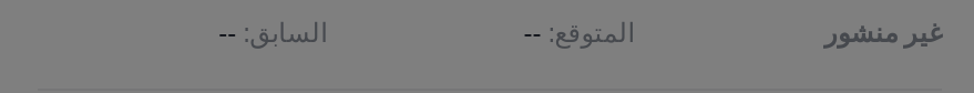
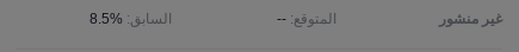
[219,18,327,49] السابق: -- -> [89,11,171,27] السابق: 8.5%

